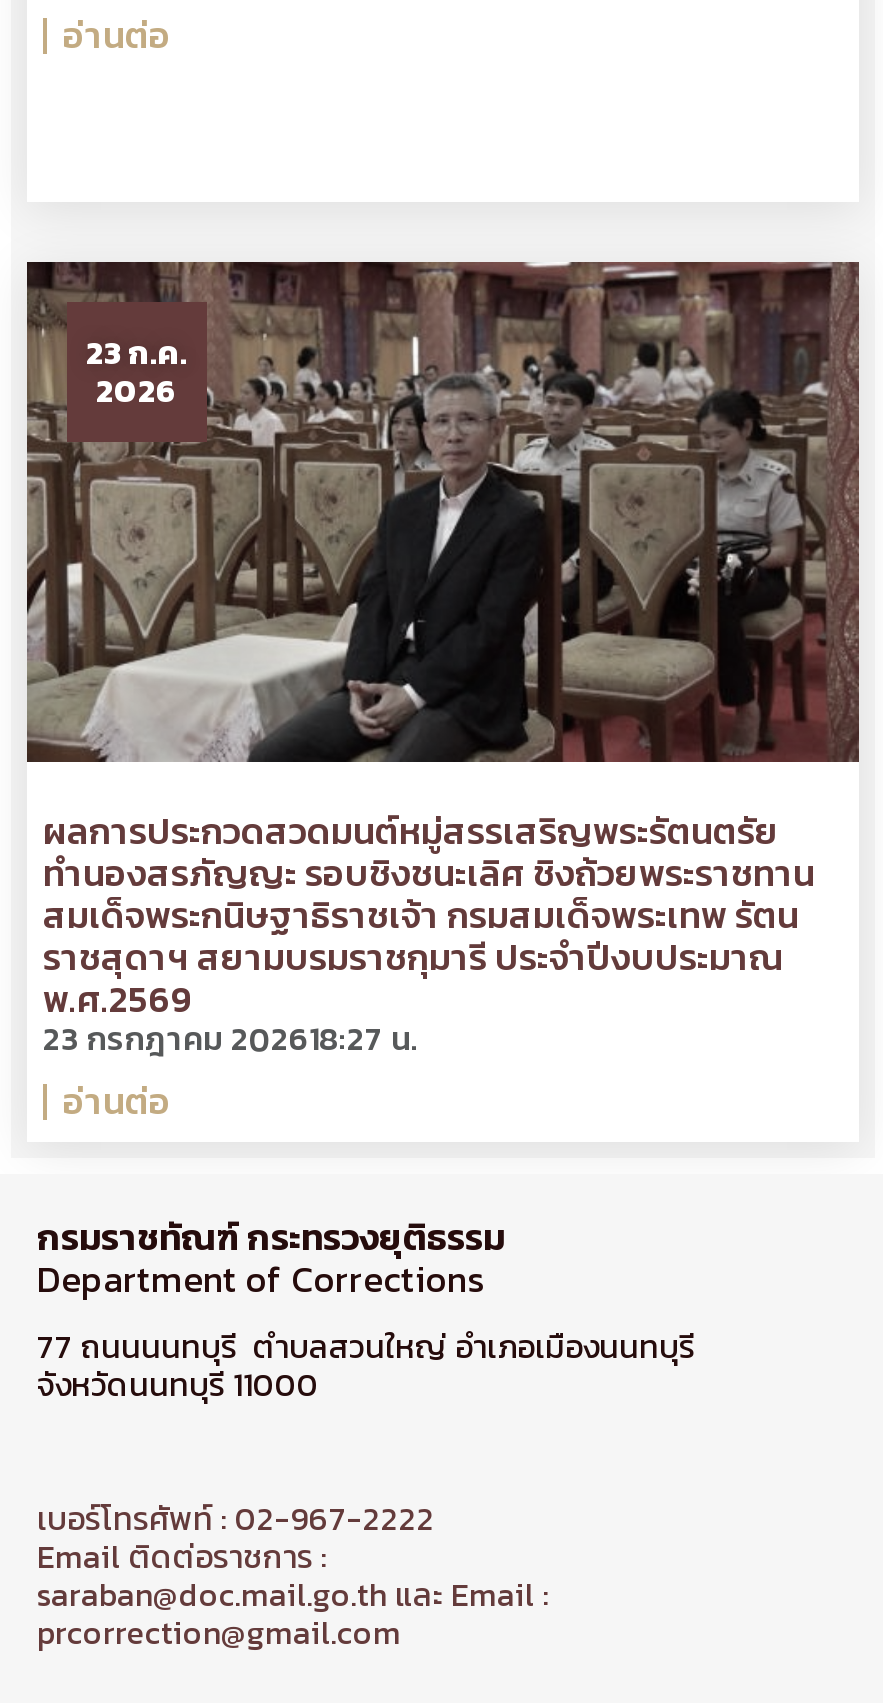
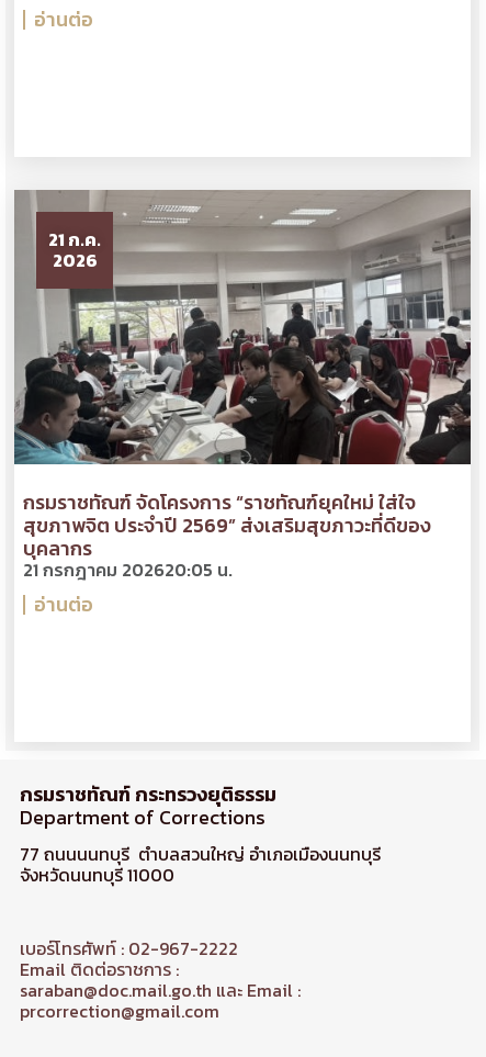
[27,262,859,764] [image] | 23 ก.ค. -> [15,190,471,463] [image] | 21 ก.ค.
[43,803,815,1061] ผลการประกวดสวดมนต์หมู่สรรเสริญพระรัตนตรัย | ทำนองสรภัญญะ รอบชิงชนะเลิศ ชิงถ้วยพระราชทาน | สมเด็จพระกนิษฐาธิราชเจ้า กรมสมเด็จพระเทพ รัตน | ราชสุดาฯ สยามบรมราชกุมารี ประจำปีงบประมาณ | พ.ศ.2569 | 23 กรกฎาคม 202618:27 น. -> [23,487,431,582] กรมราชทัณฑ์ จัดโครงการ “ราชทัณฑ์ยุคใหม่ ใส่ใจ | สุขภาพจิต ประจำปี 2569” ส่งเสริมสุขภาวะที่ดีของ | บุคลากร | 21 กรกฎาคม 202620:05 น.

